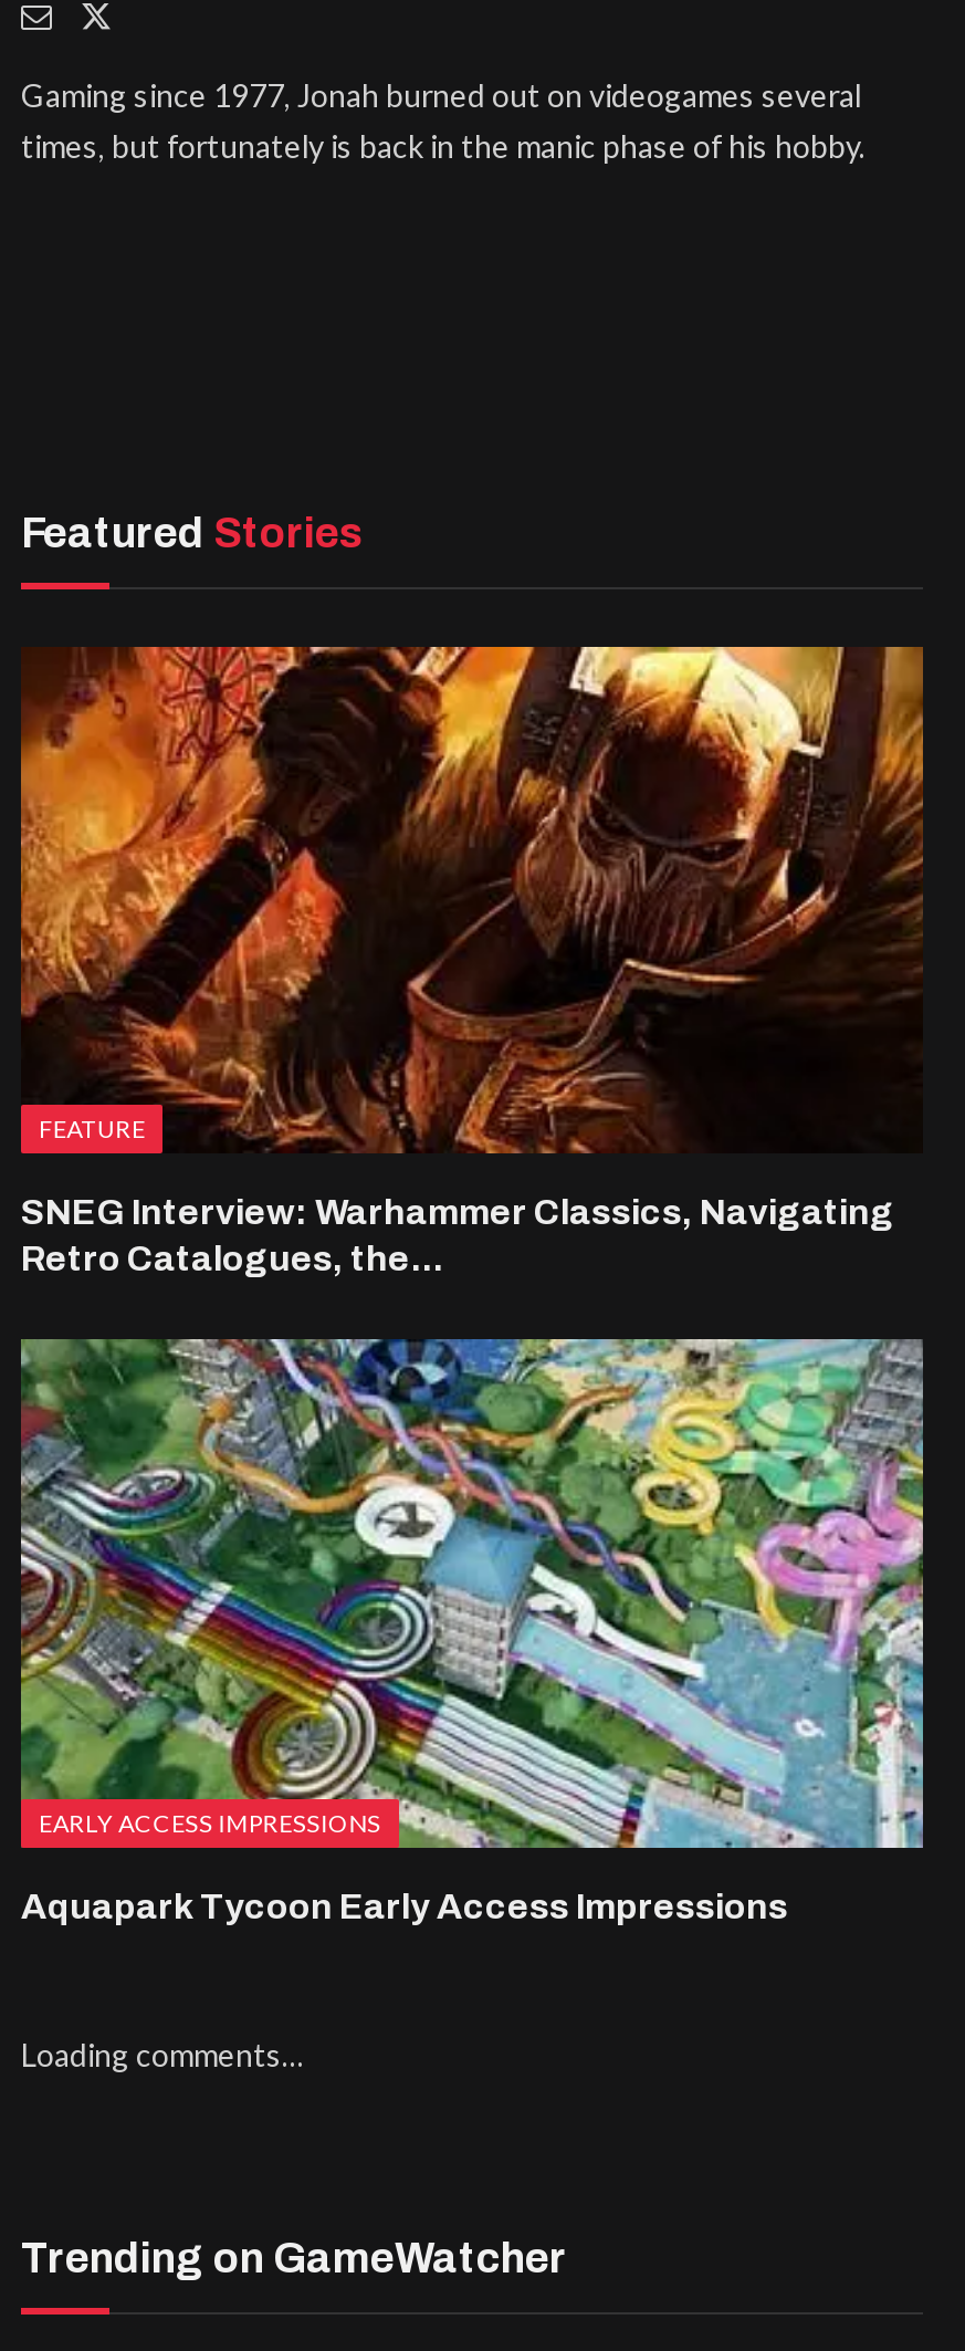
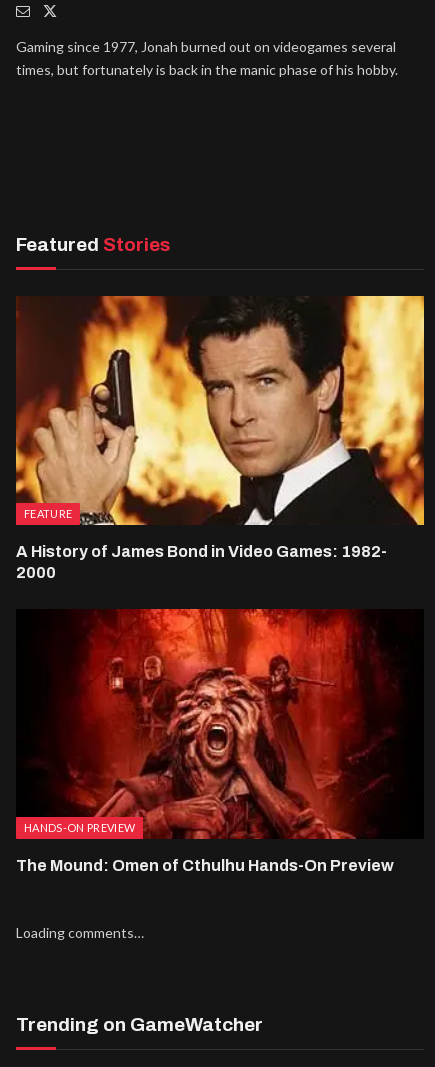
[21,645,925,1278] [image] | SNEG Interview: Warhammer Classics, Navigating | Retro Catalogues, the... -> [15,295,425,581] [image] | A History of James Bond in Video Games: 1982- | 2000
[19,1337,925,1850] [image] | EARLY ACCESS IMPRESSIONS -> [16,608,424,840] [image] | HANDS-ON PREVIEW
[21,1888,788,1925] Aquapark Tycoon Early Access Impressions -> [16,857,394,874] The Mound: Omen of Cthulhu Hands-On Preview

